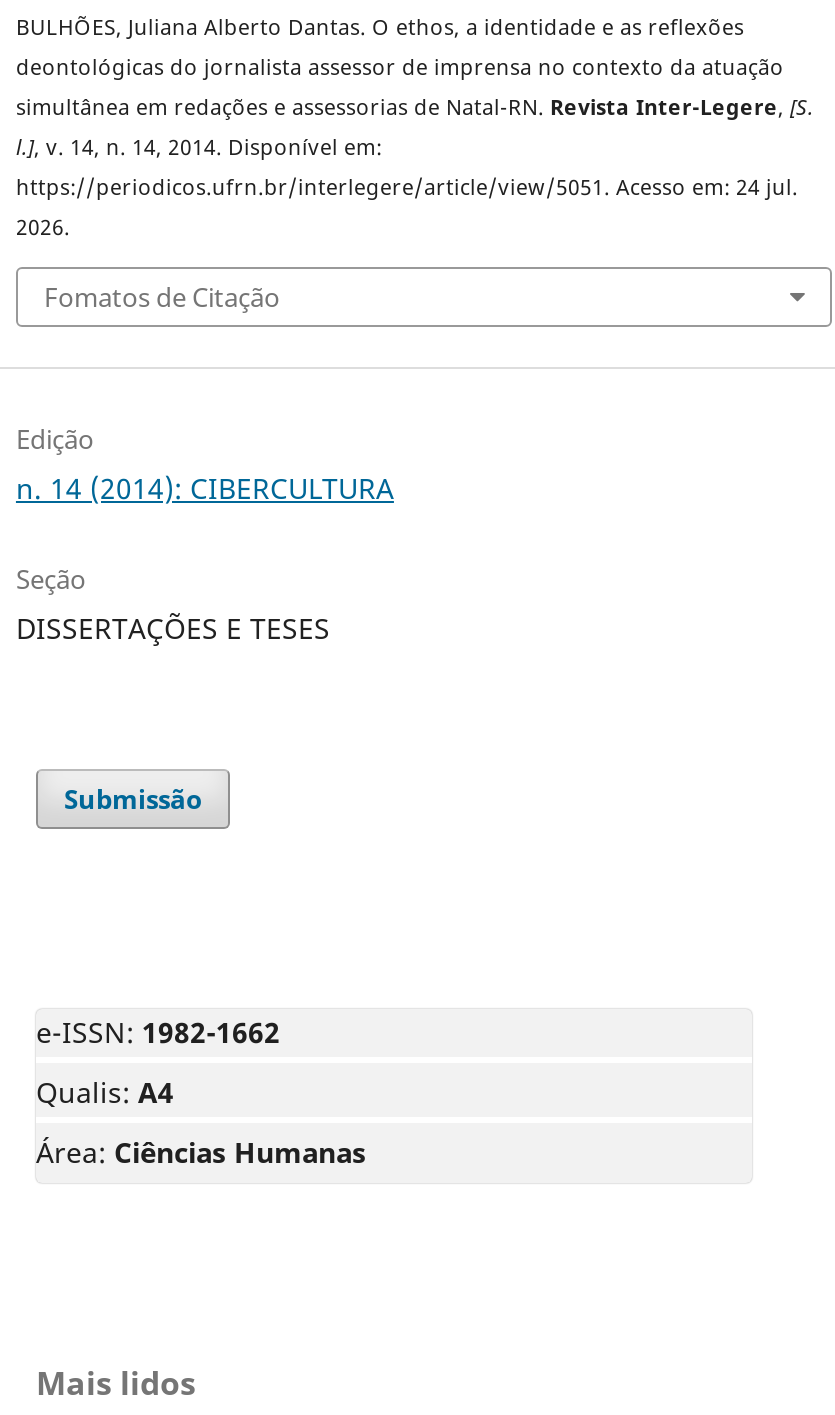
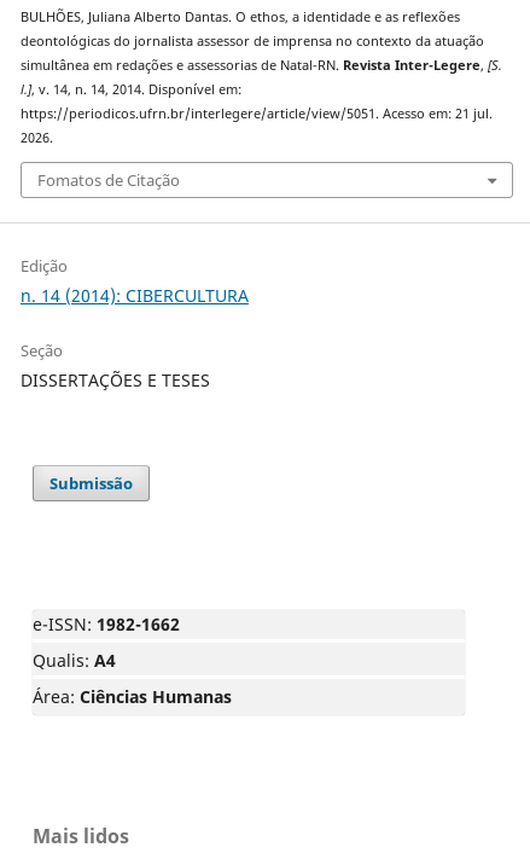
[16,173,798,201] https://periodicos.ufrn.br/interlegere/article/view/5051. Acesso em: 24 jul. -> [21,105,493,122] https://periodicos.ufrn.br/interlegere/article/view/5051. Acesso em: 21 jul.

